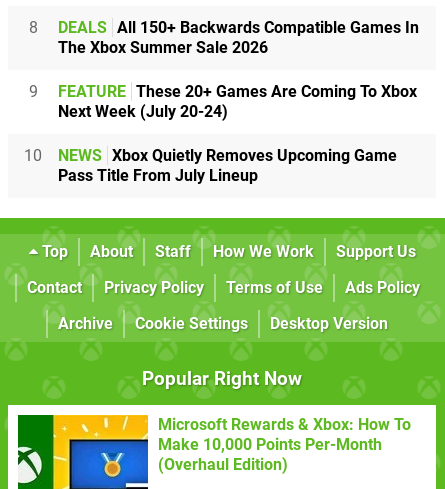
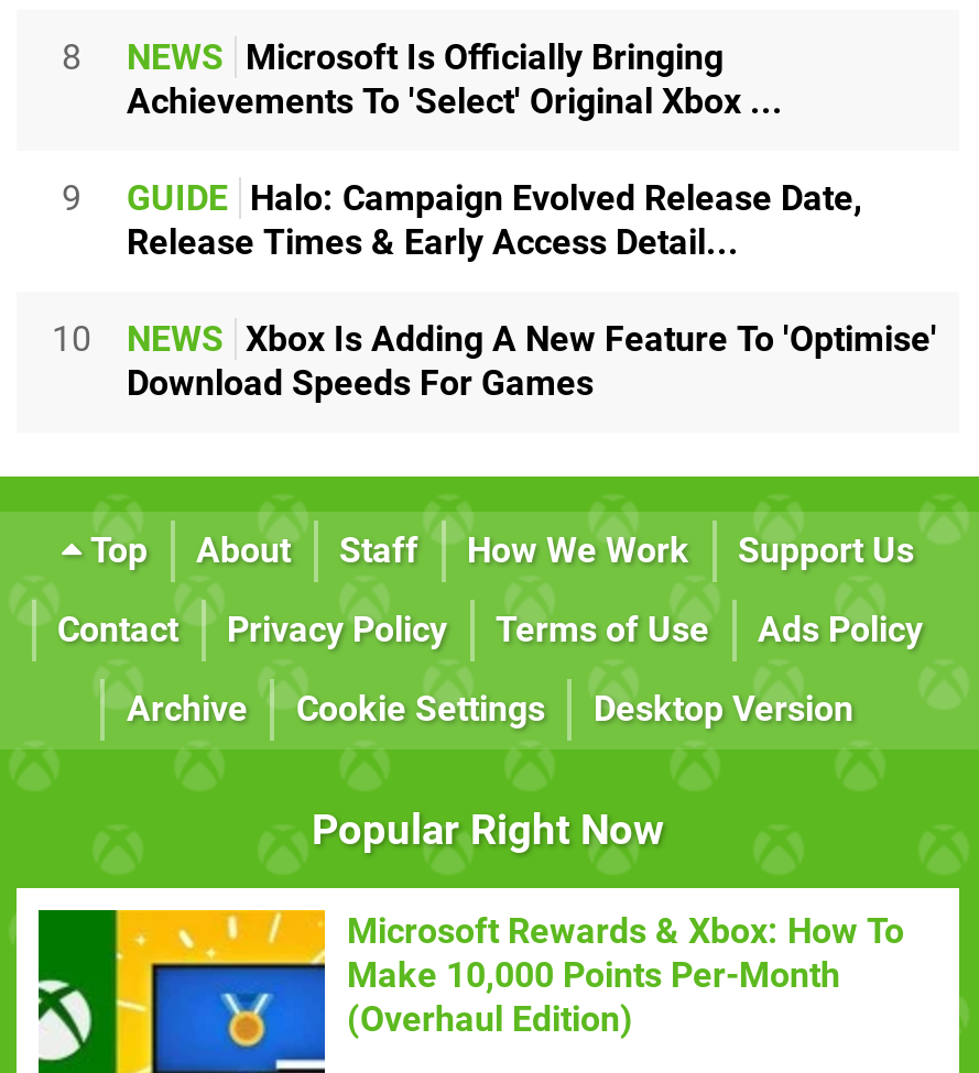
[58,18,419,57] DEALS All 150+ Backwards Compatible Games In | The Xbox Summer Sale 2026 -> [127,37,783,123] NEWS Microsoft Is Officially Bringing | Achievements To 'Select' Original Xbox ...
[58,82,417,121] FEATURE These 20+ Games Are Coming To Xbox | Next Week (July 20-24) -> [127,178,862,264] GUIDE Halo: Campaign Evolved Release Date, | Release Times & Early Access Detail...
[58,146,397,185] NEWS Xbox Quietly Removes Upcoming Game | Pass Title From July Lineup -> [127,319,937,405] NEWS Xbox Is Adding A New Feature To 'Optimise' | Download Speeds For Games

